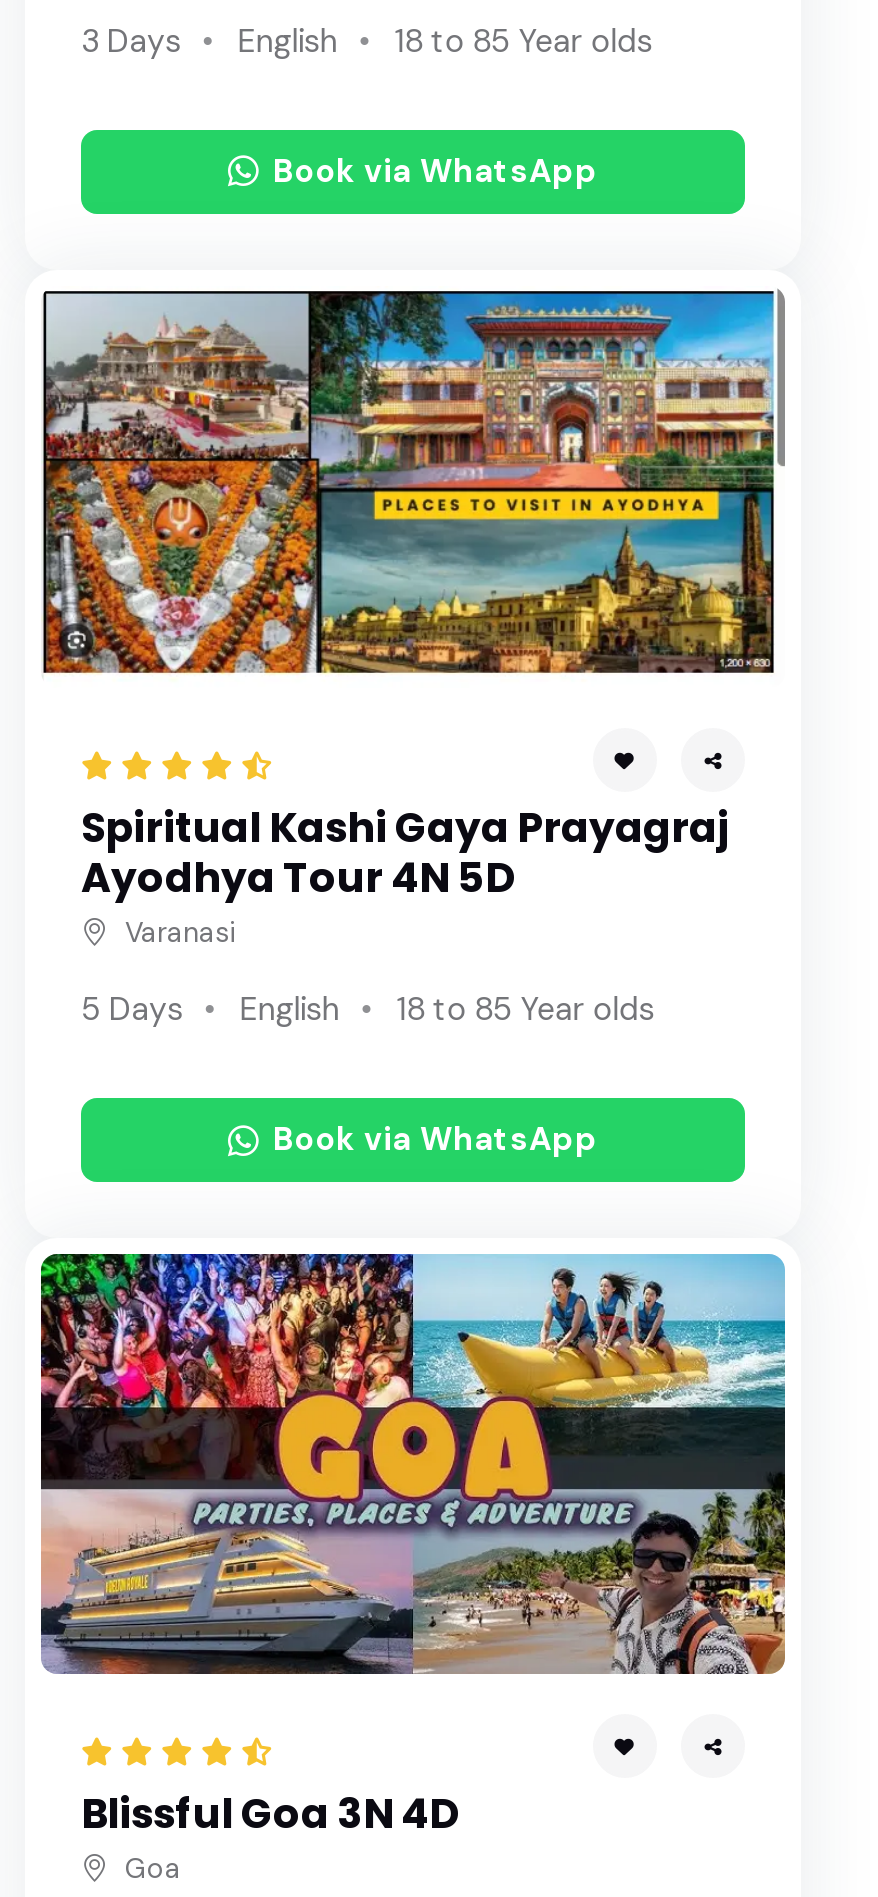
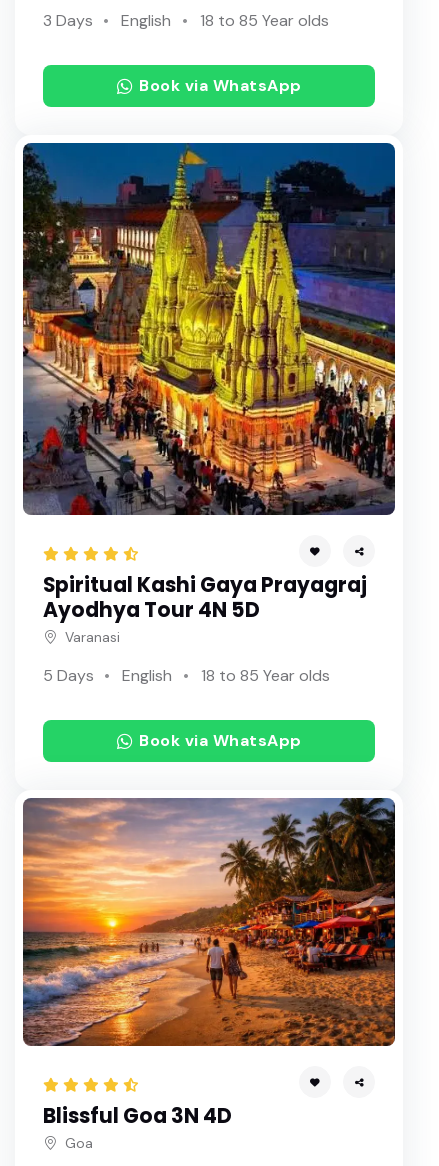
[43,284,785,688] [image] -> [22,142,396,516] [image]
[39,1252,787,1678] [image] -> [22,797,396,1047] [image]

